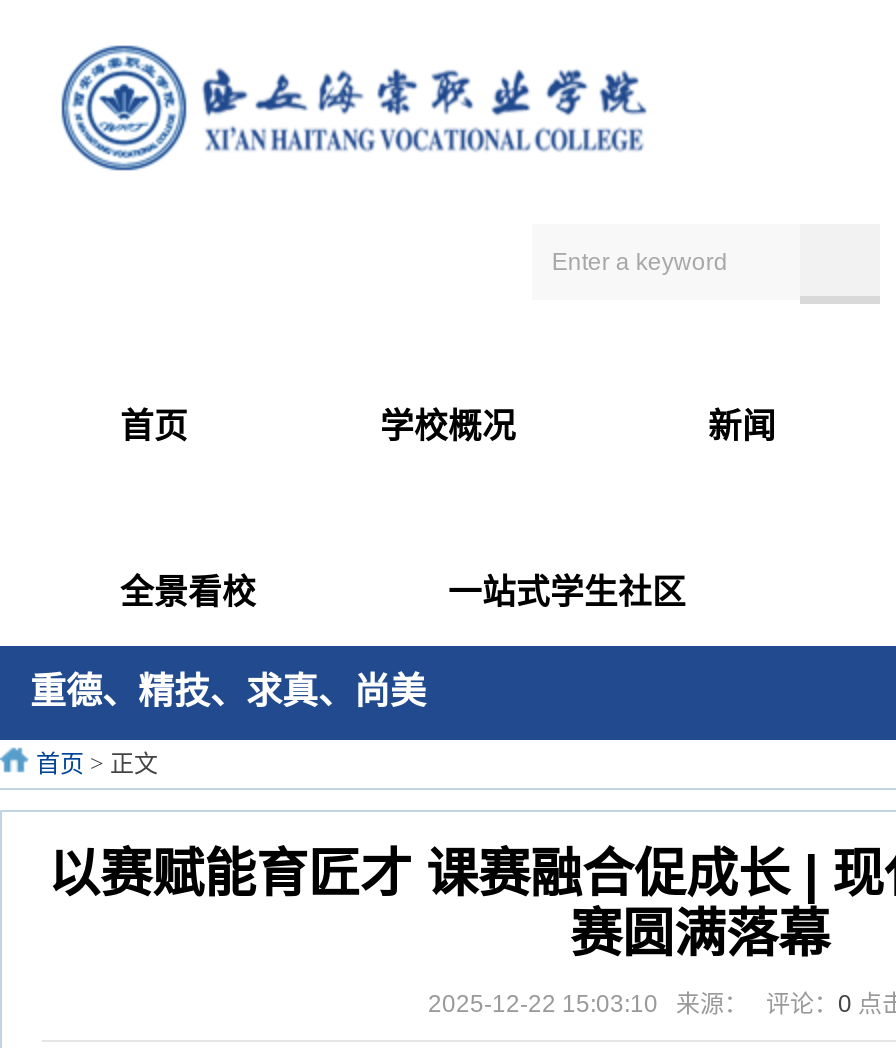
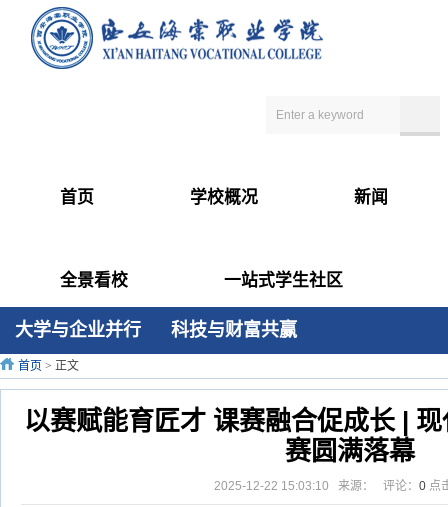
[30,672,426,712] 重德、精技、求真、尚美 -> [15,320,297,340] 大学与企业并行 科技与财富共赢

